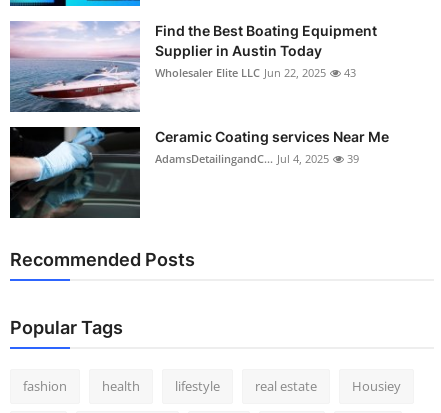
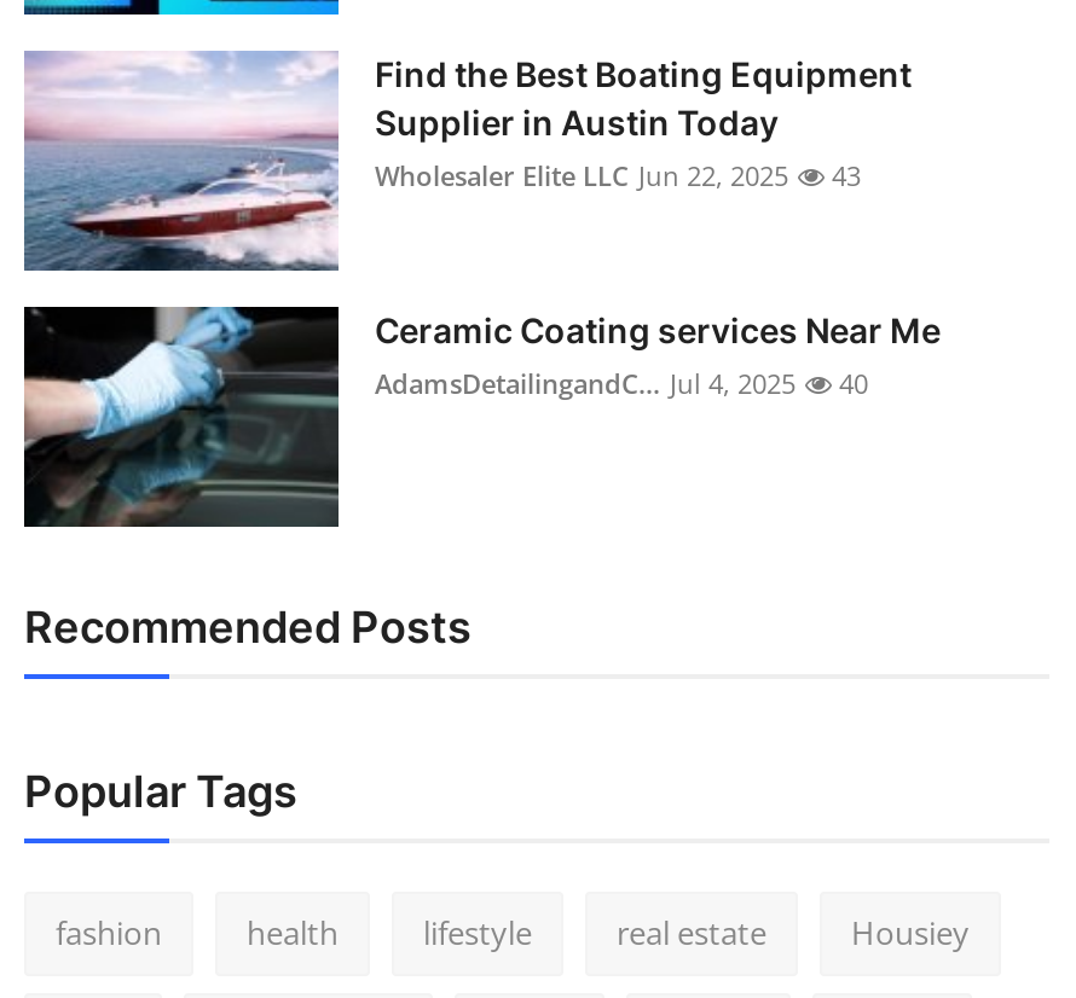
[155,151,359,166] AdamsDetailingandC... Jul 4, 2025 39 -> [375,366,868,402] AdamsDetailingandC... Jul 4, 2025 40

